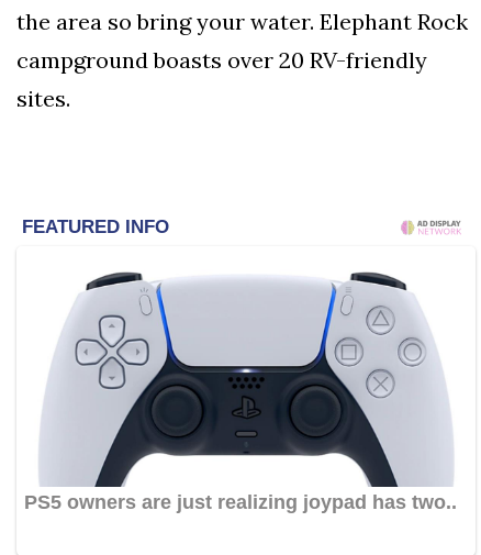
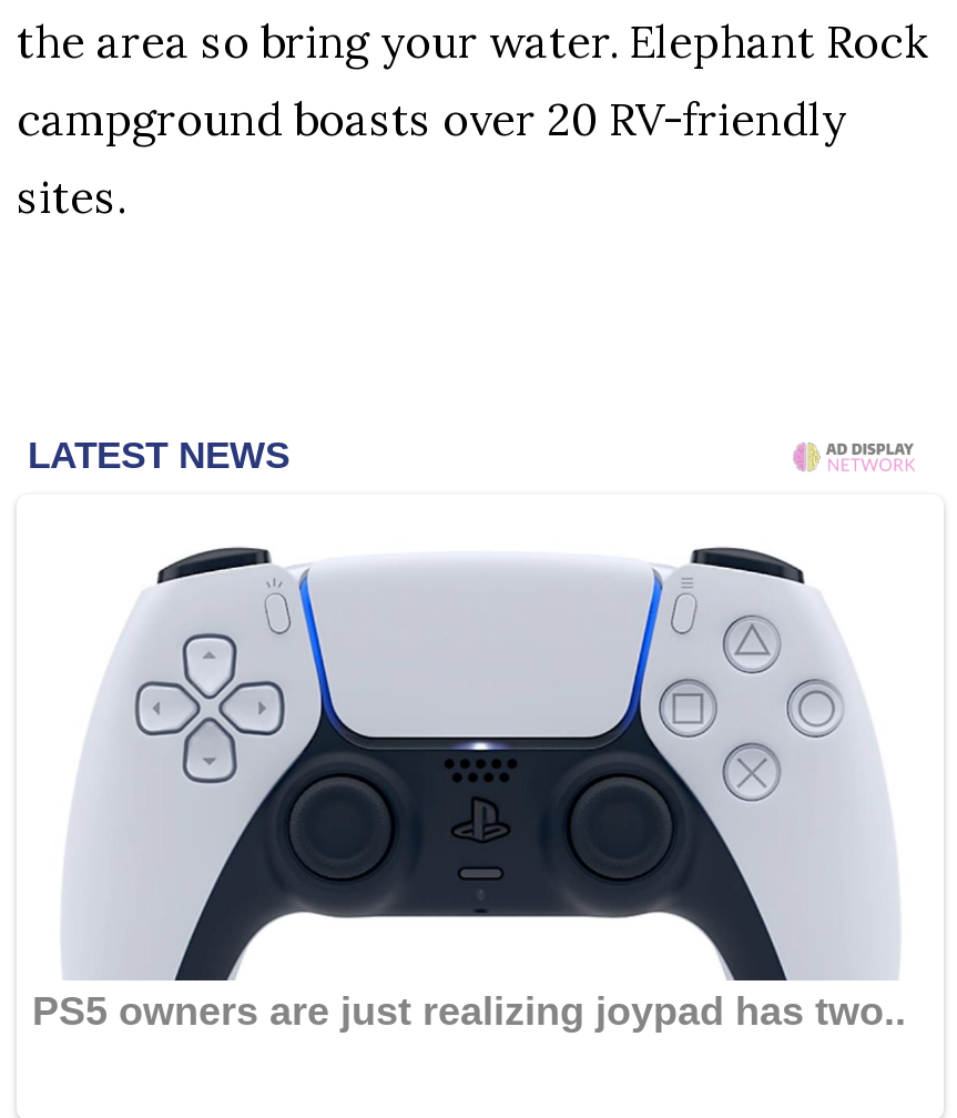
[22,216,169,237] FEATURED INFO -> [28,434,289,476] LATEST NEWS

